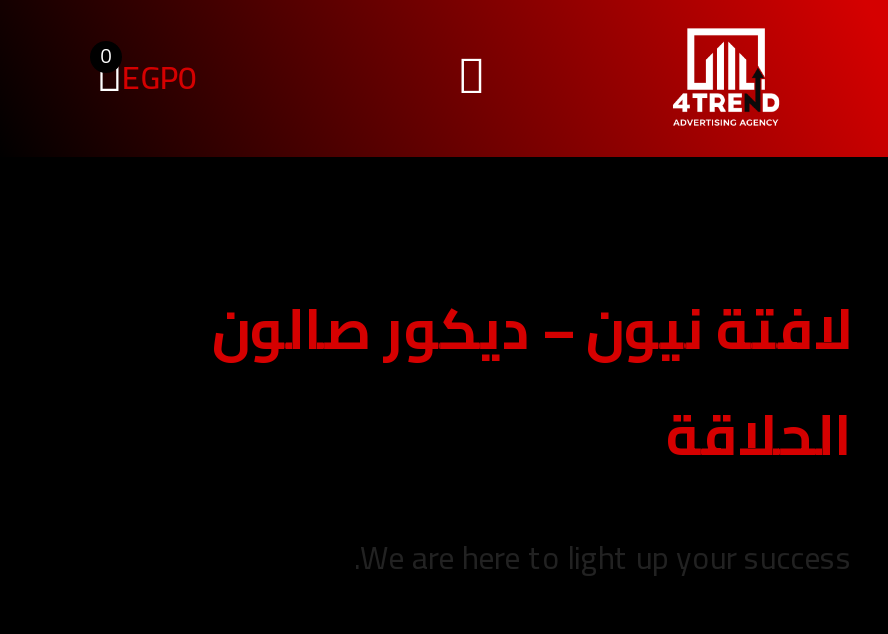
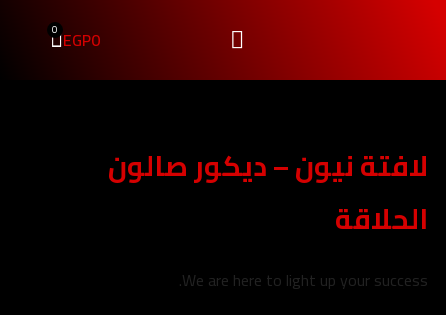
[670,25,782,127] [image] -> none

